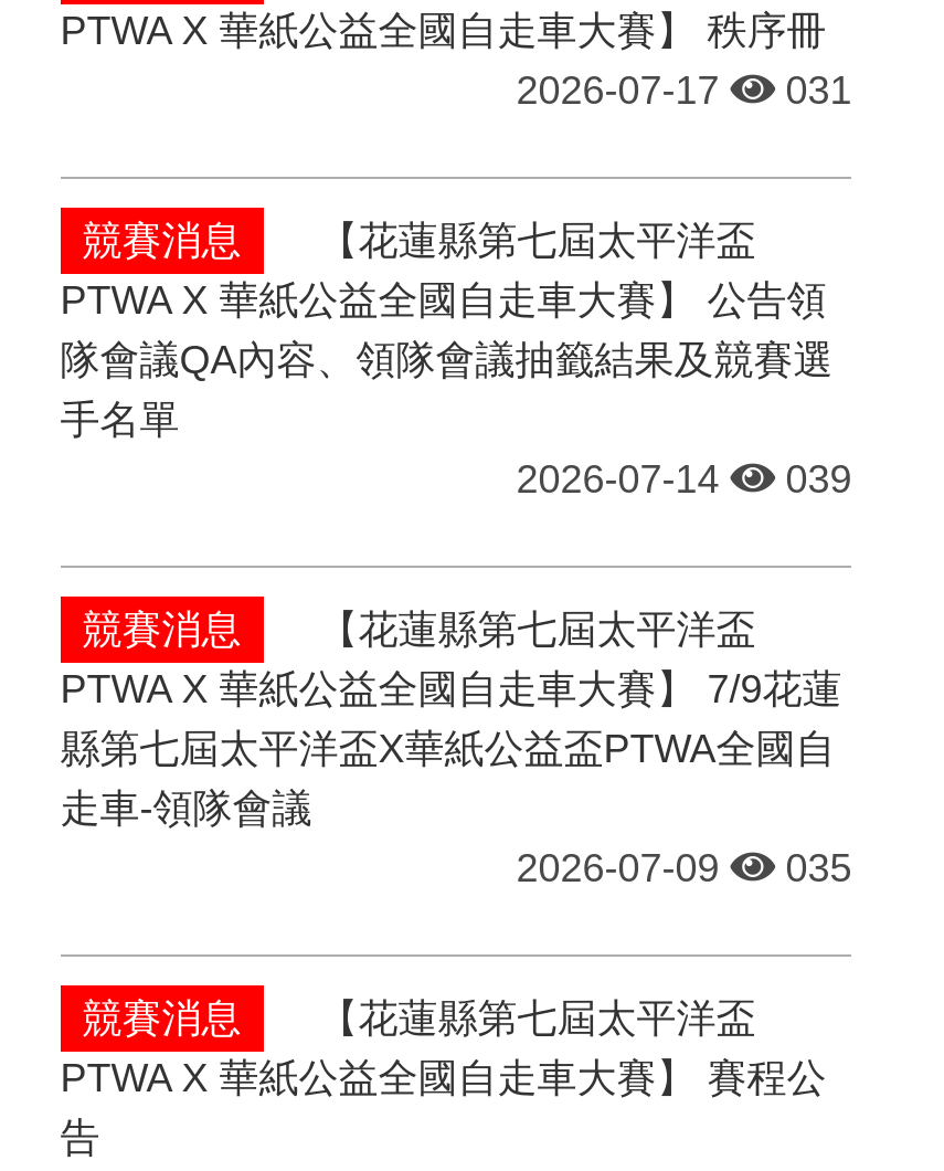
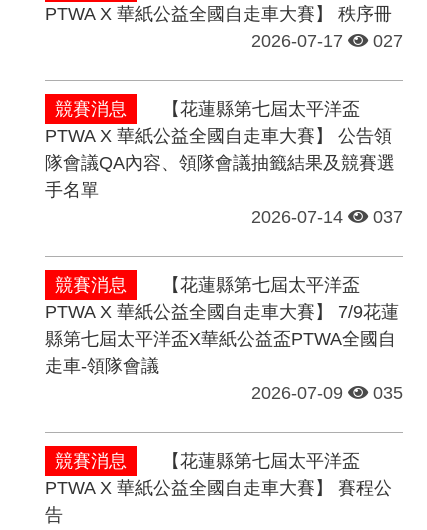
[516,68,852,113] 2026-07-17 031 -> [251,31,403,51] 2026-07-17 027
[516,457,852,502] 2026-07-14 039 -> [251,207,403,227] 2026-07-14 037

